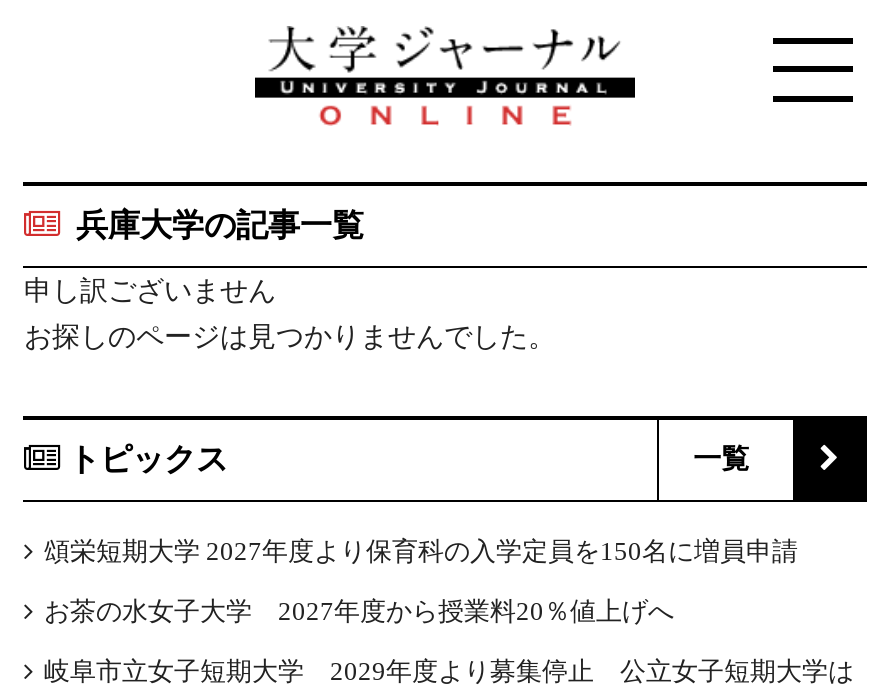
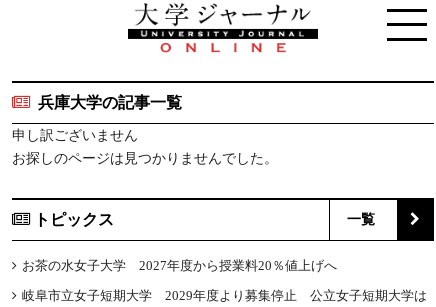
[44,536,798,566] 頌栄短期大学 2027年度より保育科の入学定員を150名に増員申請 -> none

